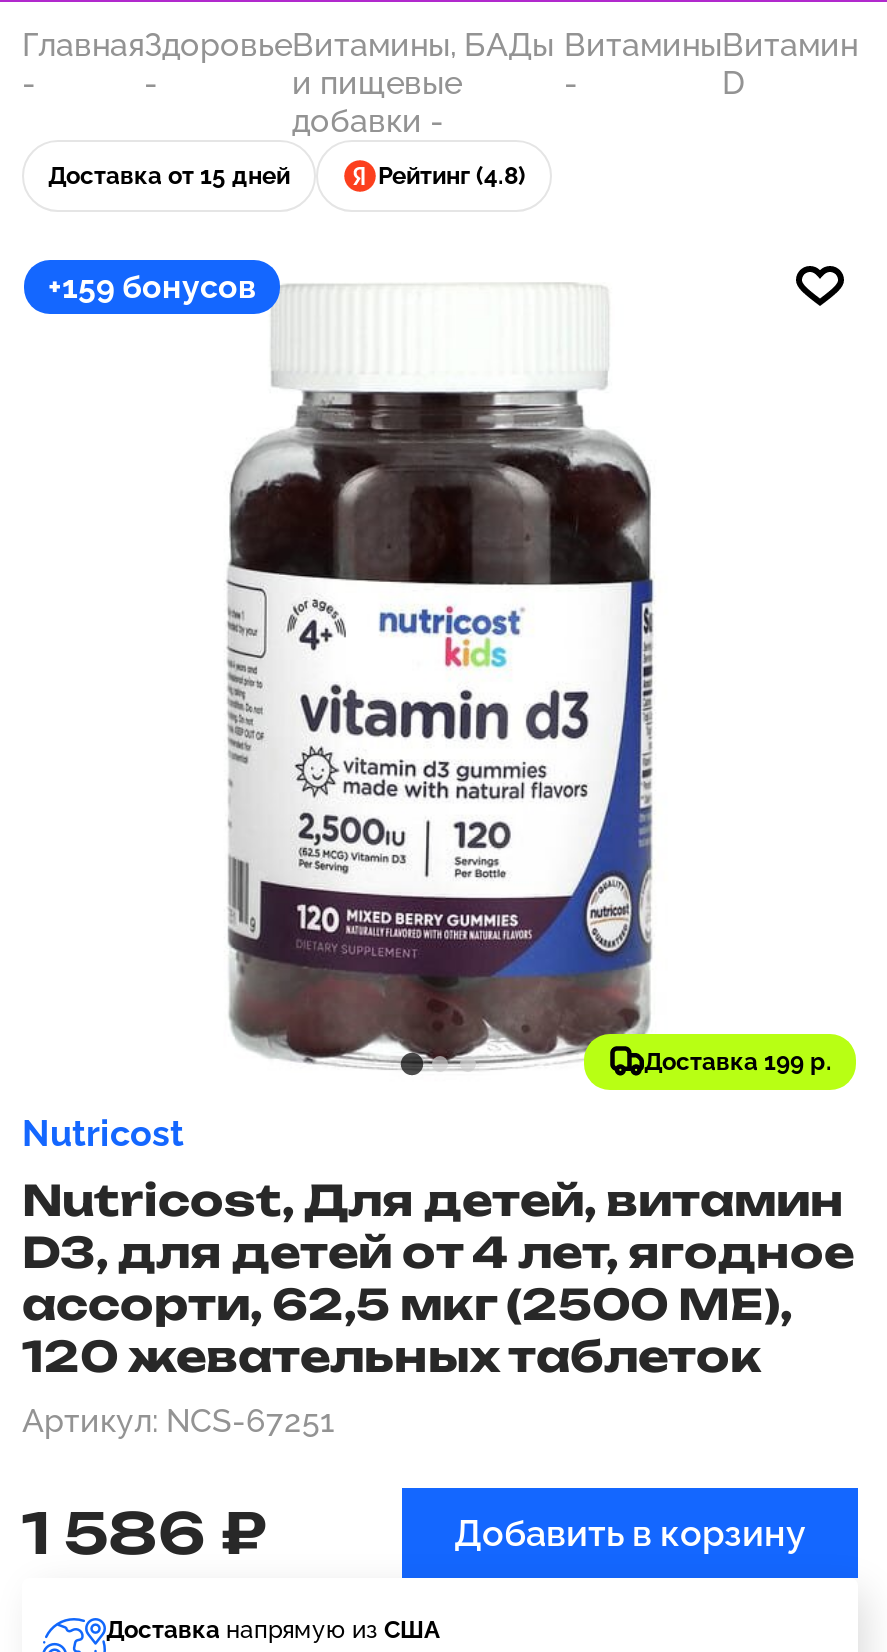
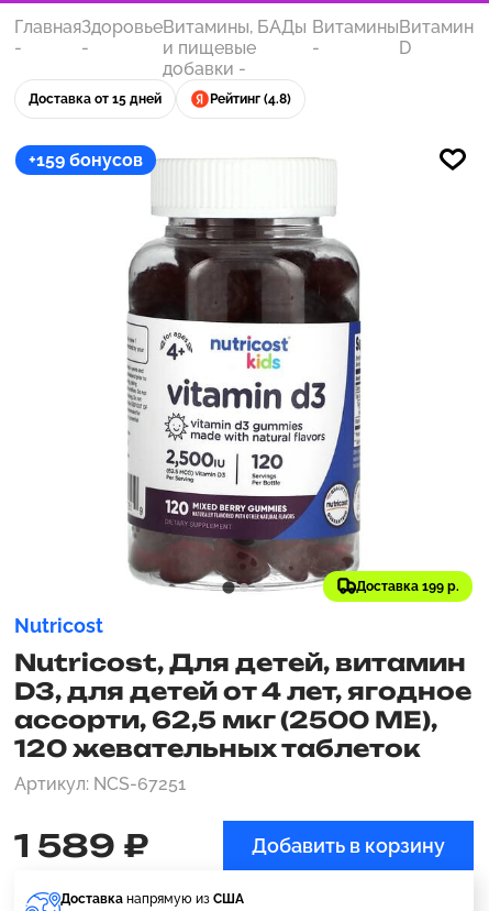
[22,1498,268,1568] 1 586 ₽ -> [14,826,149,865] 1 589 ₽

